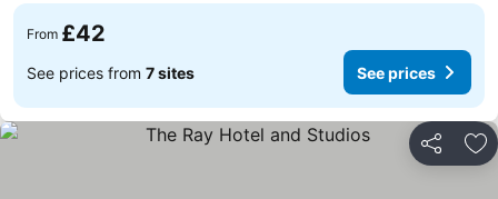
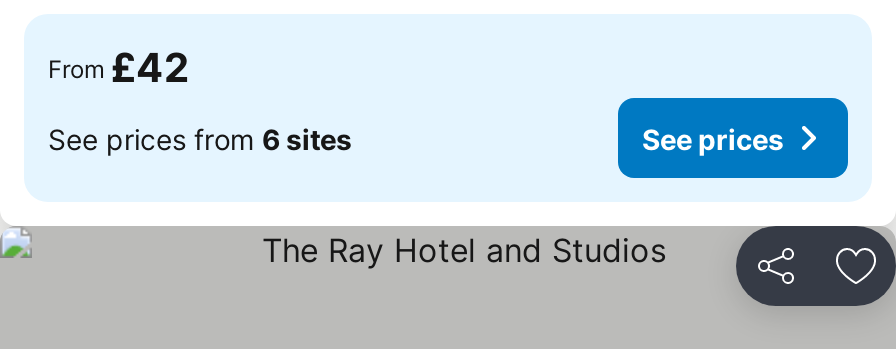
[27,63,195,82] See prices from 7 sites -> [48,121,352,155] See prices from 6 sites

